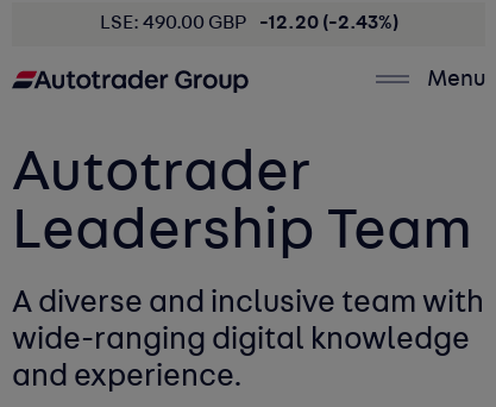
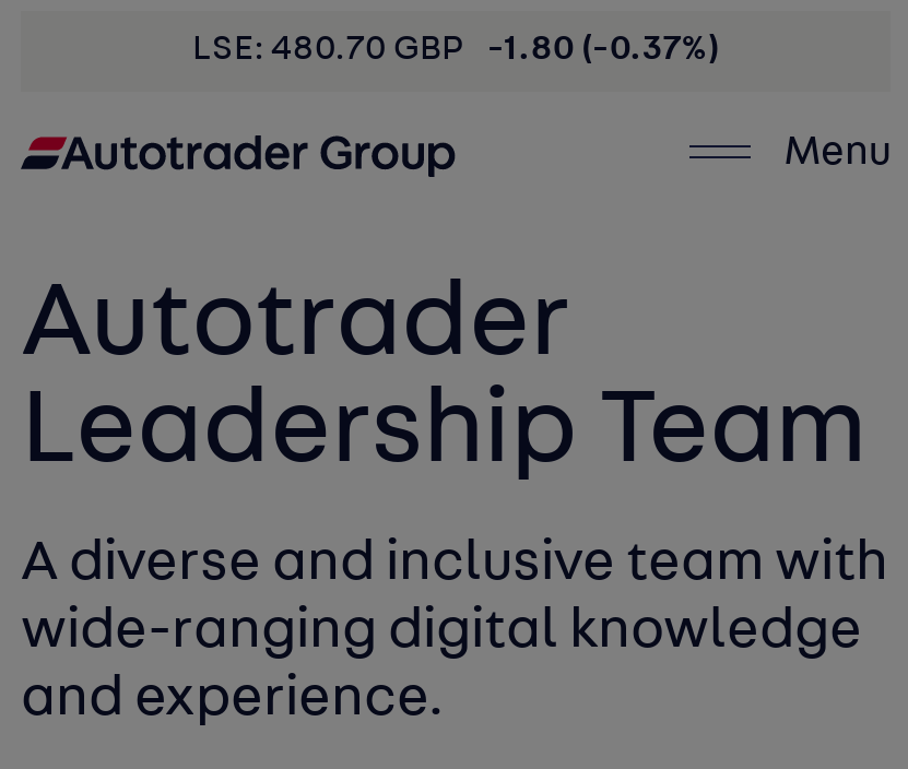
[99,14,398,33] LSE: 490.00 GBP -12.20 (-2.43%) -> [192,33,719,68] LSE: 480.70 GBP -1.80 (-0.37%)

